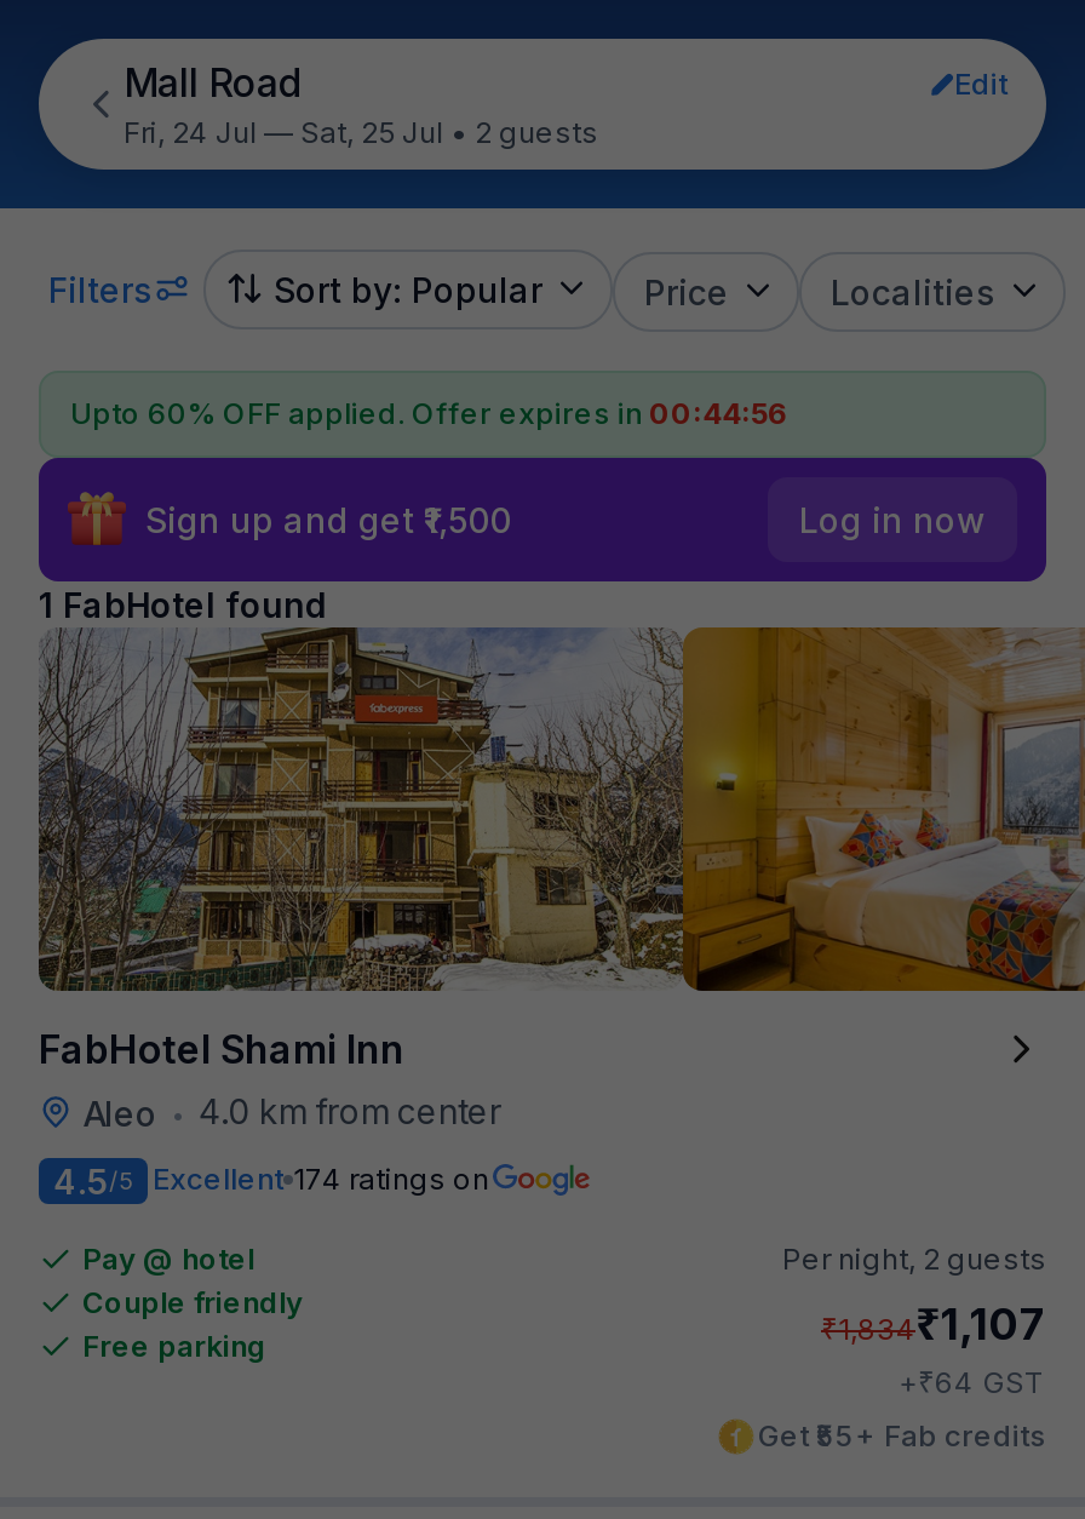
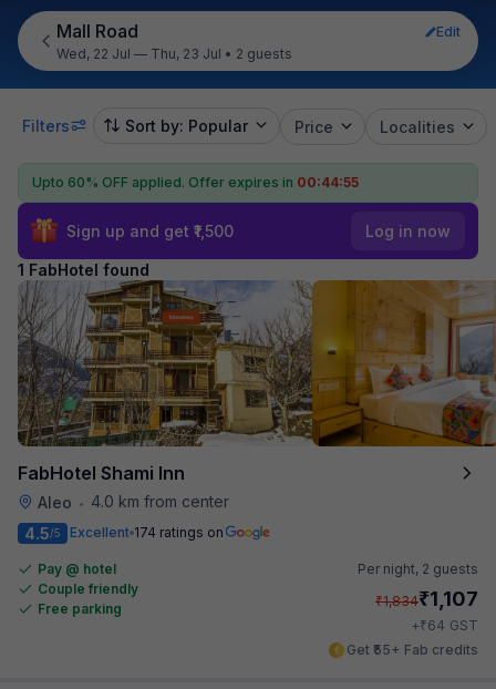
[124,114,598,150] Fri, 24 Jul — Sat, 25 Jul • 2 guests -> [56,45,292,62] Wed, 22 Jul — Thu, 23 Jul • 2 guests

